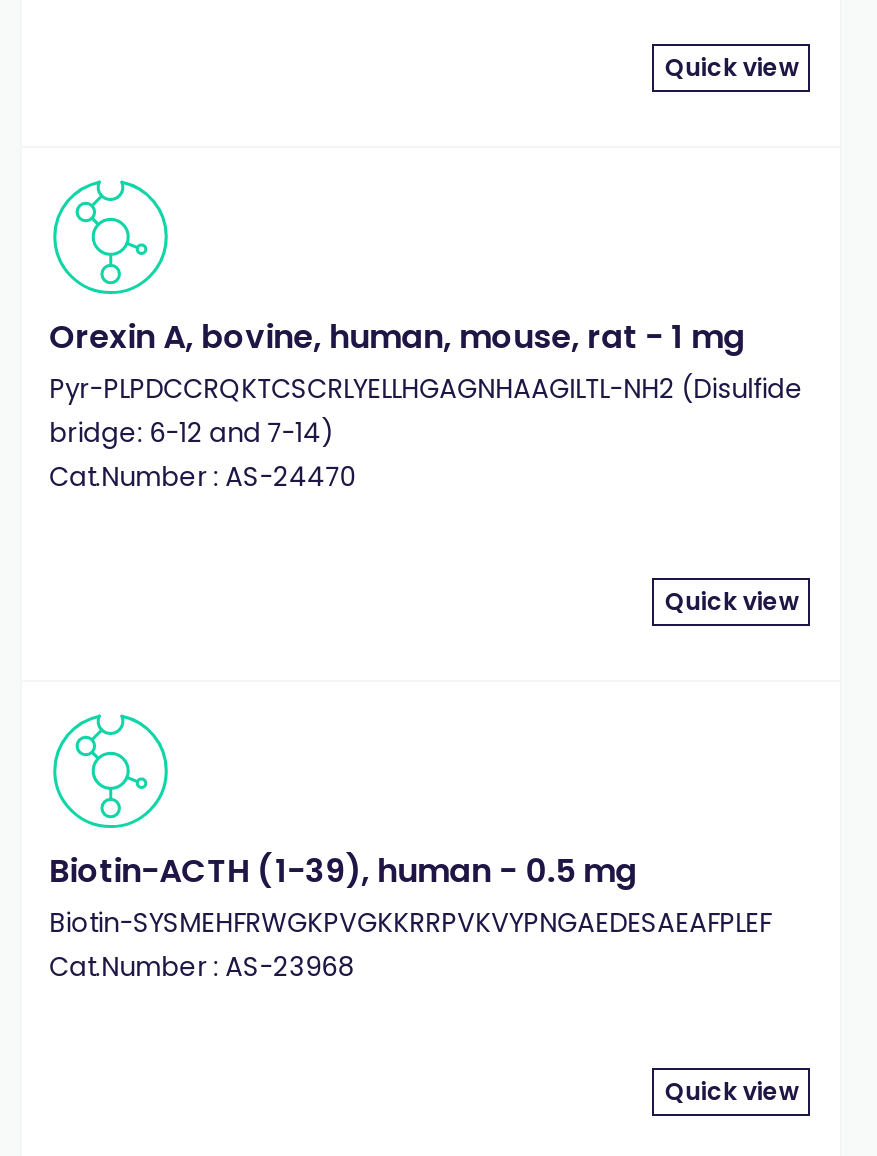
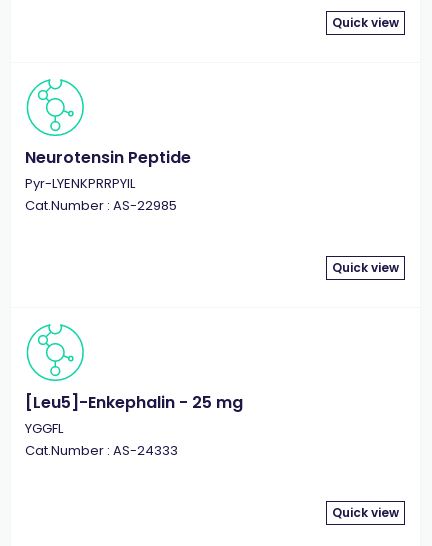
[49,314,803,496] Orexin A, bovine, human, mouse, rat - 1 mg | Pyr-PLPDCCRQKTCSCRLYELLHGAGNHAAGILTL-NH2 (Disulfide | bridge: 6-12 and 7-14) | Cat.Number : AS-24470 -> [25,146,191,215] Neurotensin Peptide | Pyr-LYENKPRRPYIL | Cat.Number : AS-22985
[49,848,771,986] Biotin-ACTH (1-39), human - 0.5 mg | Biotin-SYSMEHFRWGKPVGKKRRPVKVYPNGAEDESAEAFPLEF | Cat.Number : AS-23968 -> [25,391,243,460] [Leu5]-Enkephalin - 25 mg | YGGFL | Cat.Number : AS-24333

